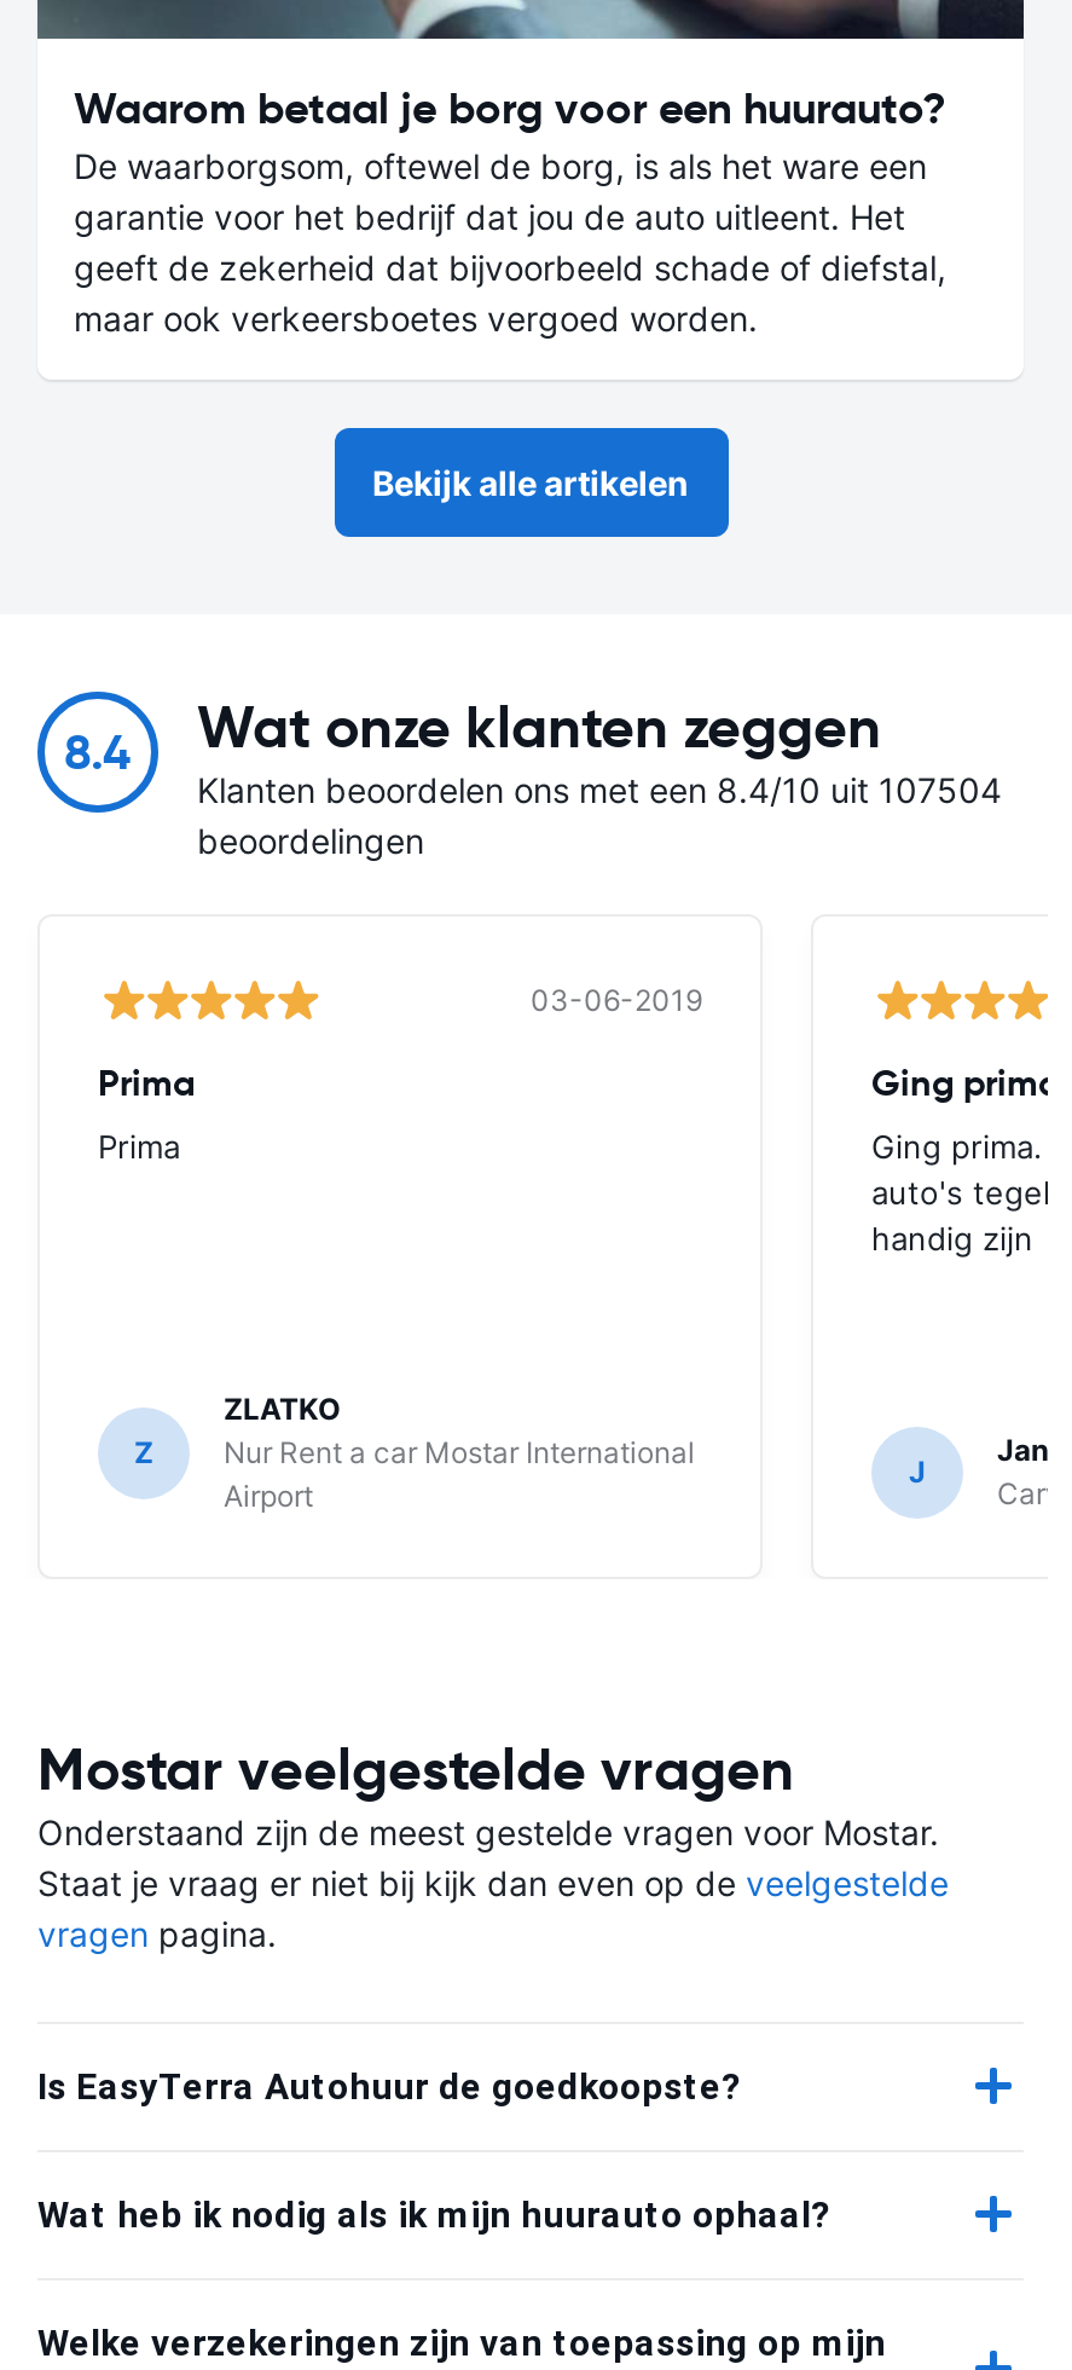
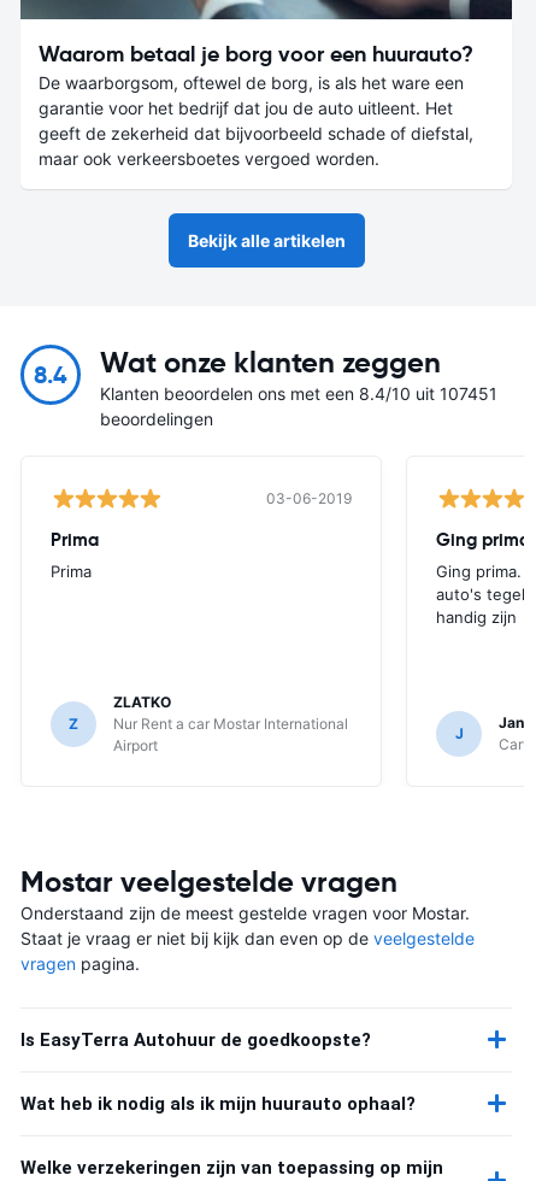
[197,769,1002,810] Klanten beoordelen ons met een 8.4/10 uit 107504 -> [100,383,497,404] Klanten beoordelen ons met een 8.4/10 uit 107451

